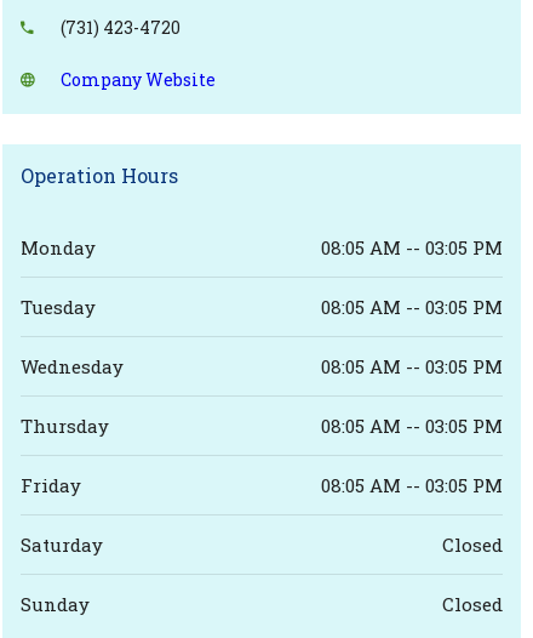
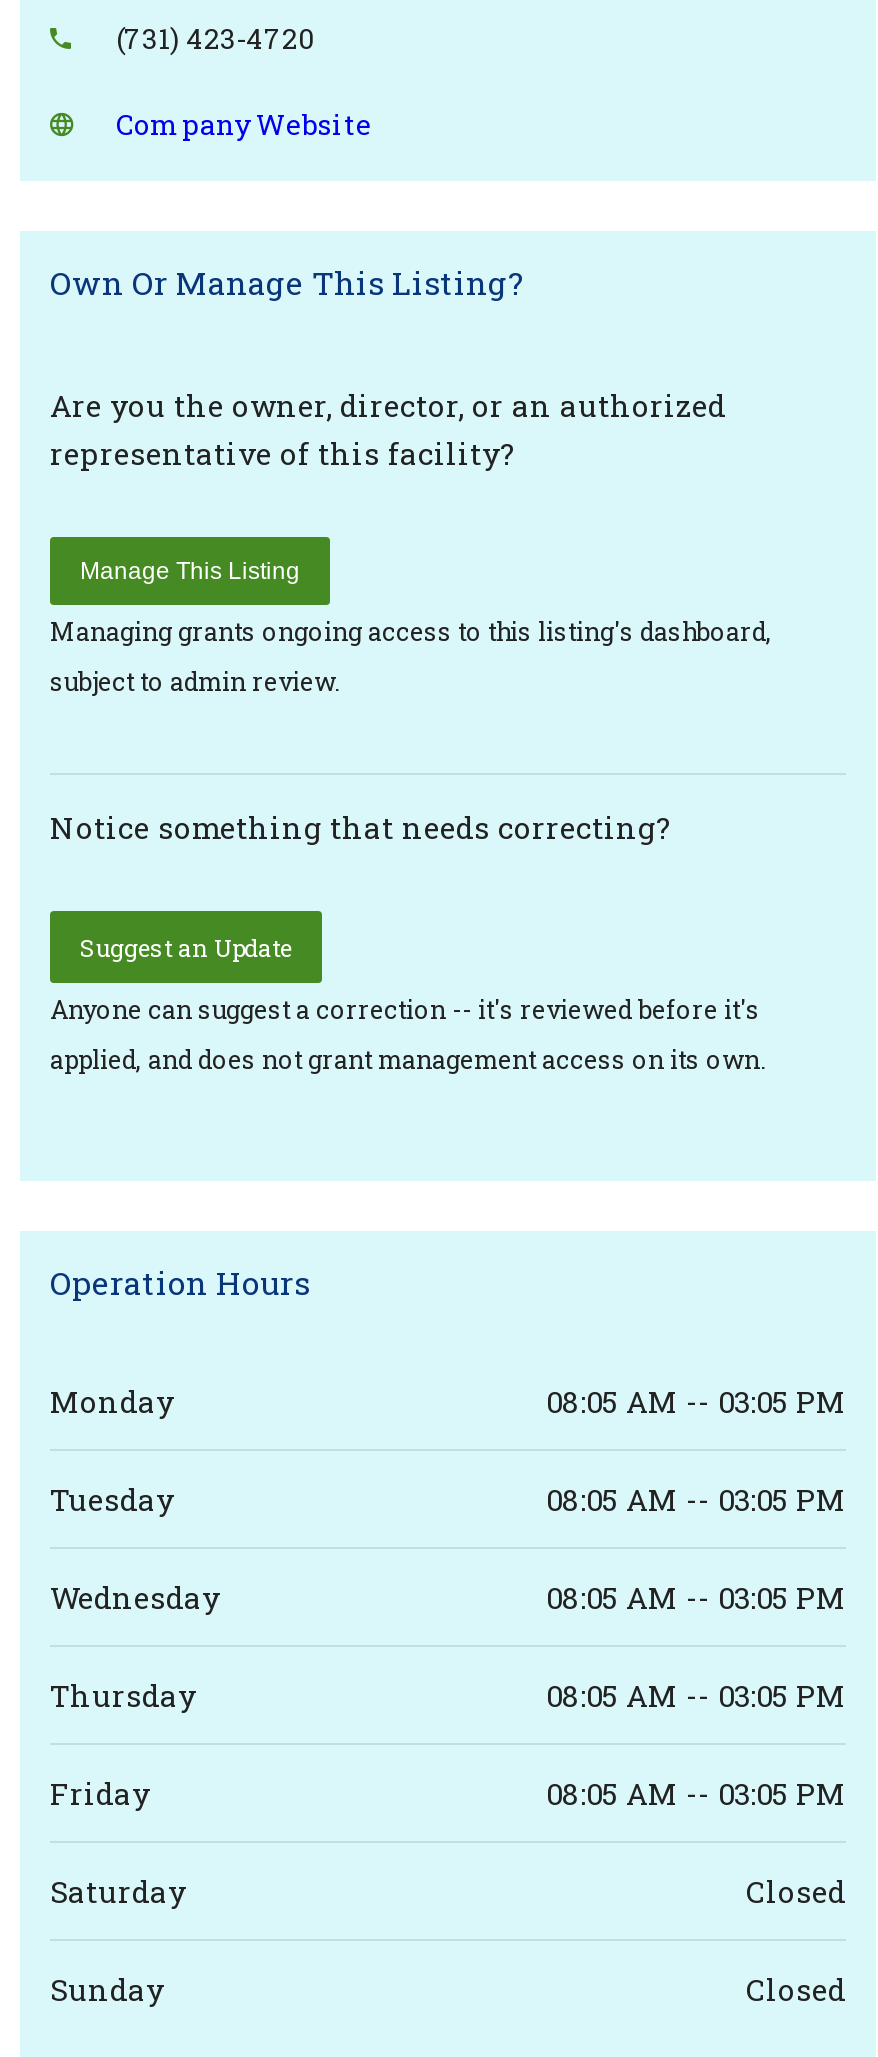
none -> [50,261,772,697] Own Or Manage This Listing? | Are you the owner, director, or an authorized | representative of this facility? | Manage This Listing | Managing grants ongoing access to this listing's dashboard, | subject to admin review.
none -> [50,807,766,1075] Notice something that needs correcting? | Suggest an Update | Anyone can suggest a correction -- it's reviewed before it's | applied, and does not grant management access on its own.

